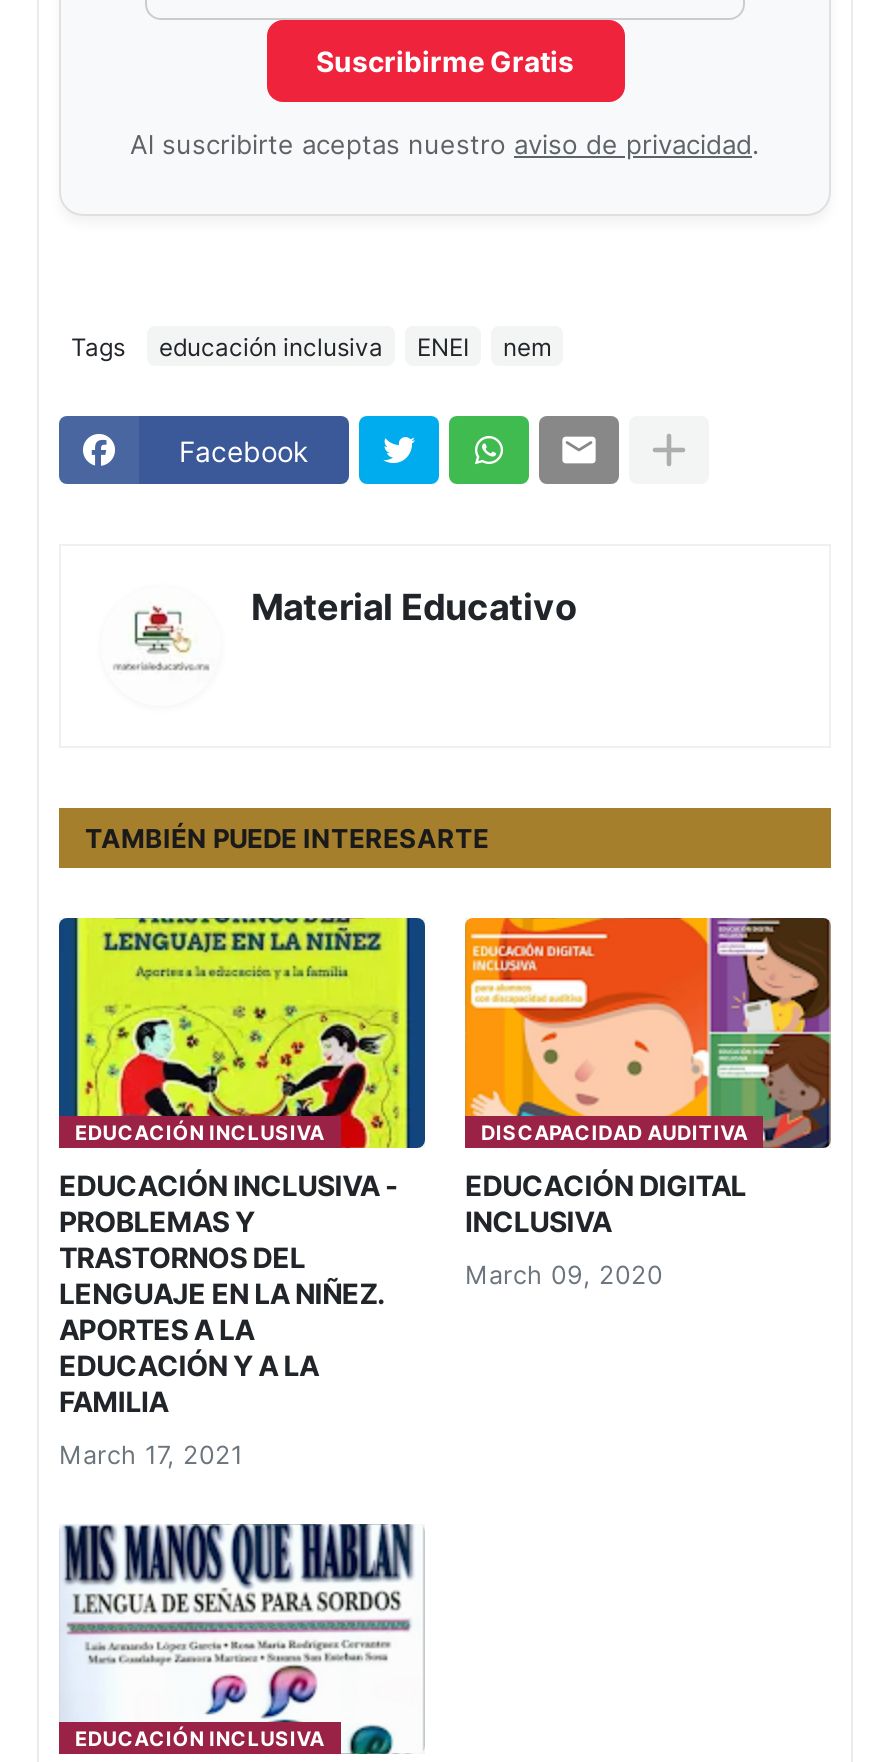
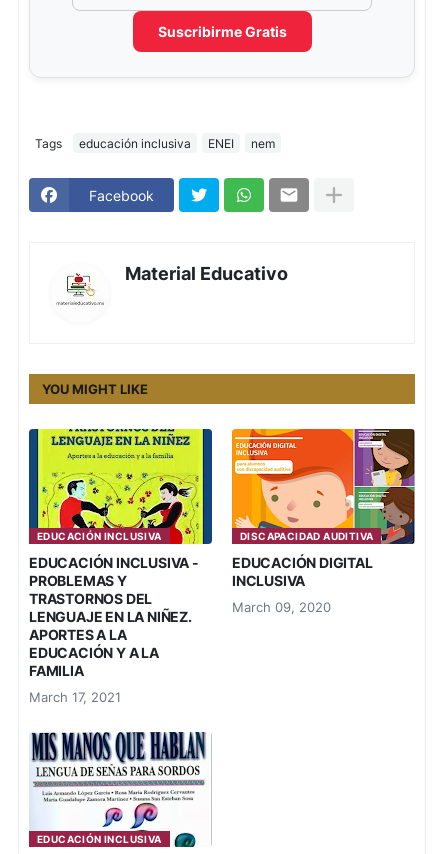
[130,130,760,160] Al suscribirte aceptas nuestro aviso de privacidad. -> none
[85,822,489,854] TAMBIÉN PUEDE INTERESARTE -> [42,381,148,397] YOU MIGHT LIKE

